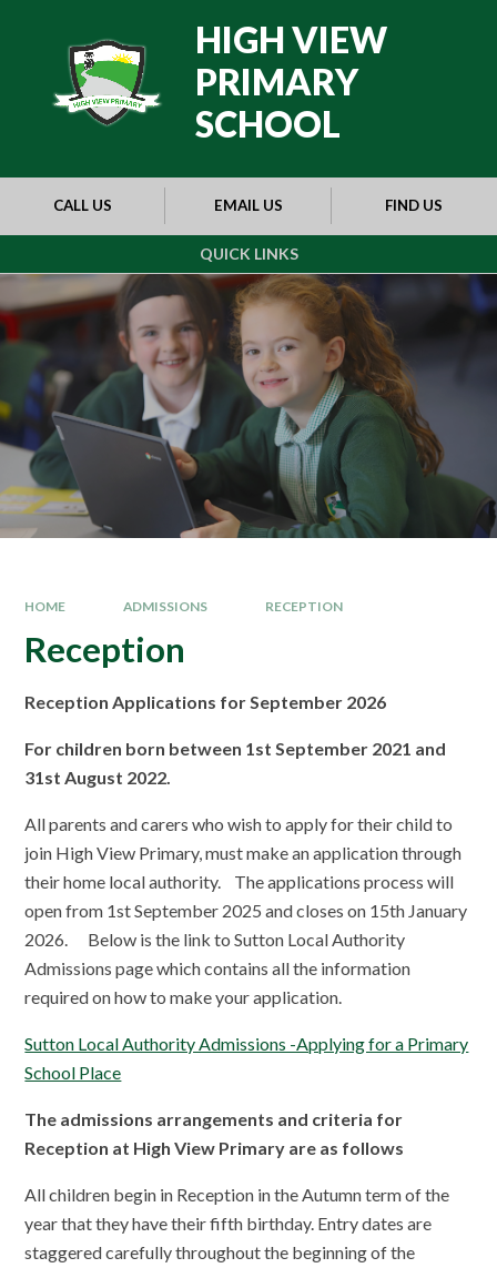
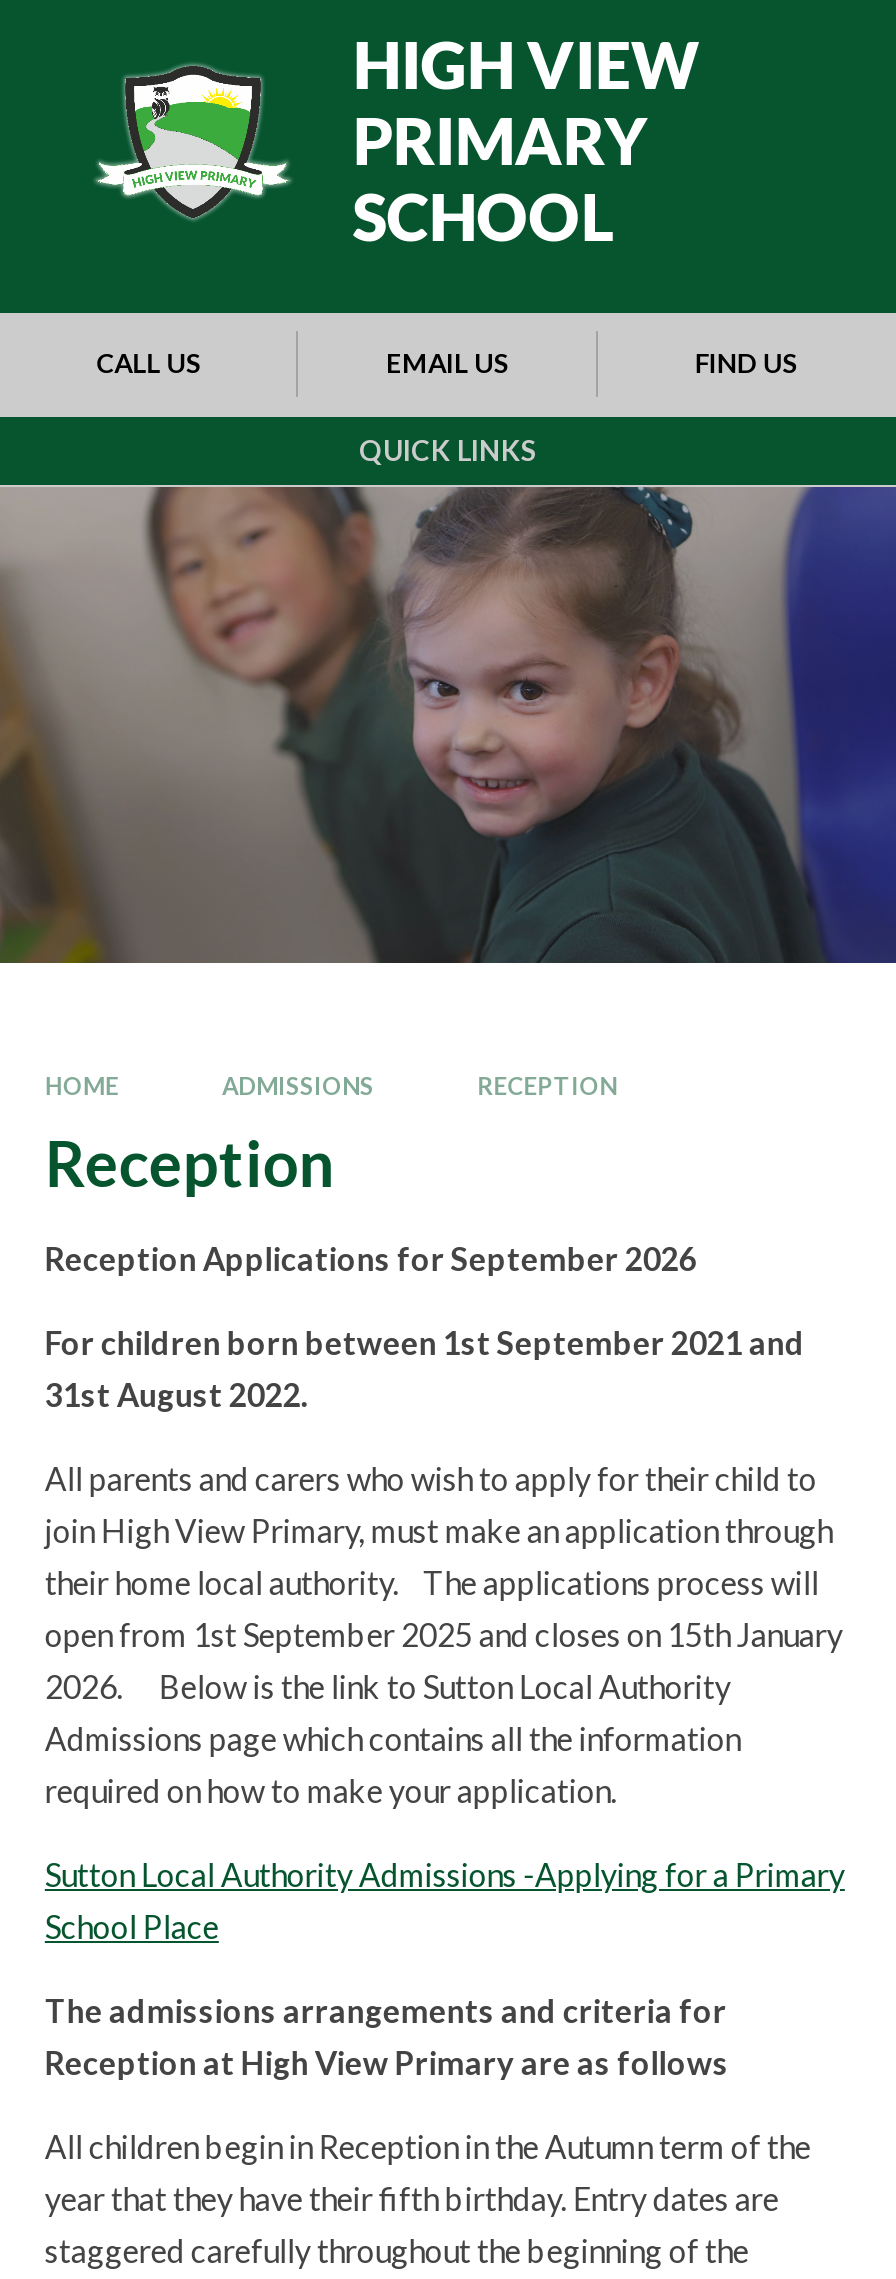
[3,273,494,539] [image] -> [6,485,890,965] [image]

